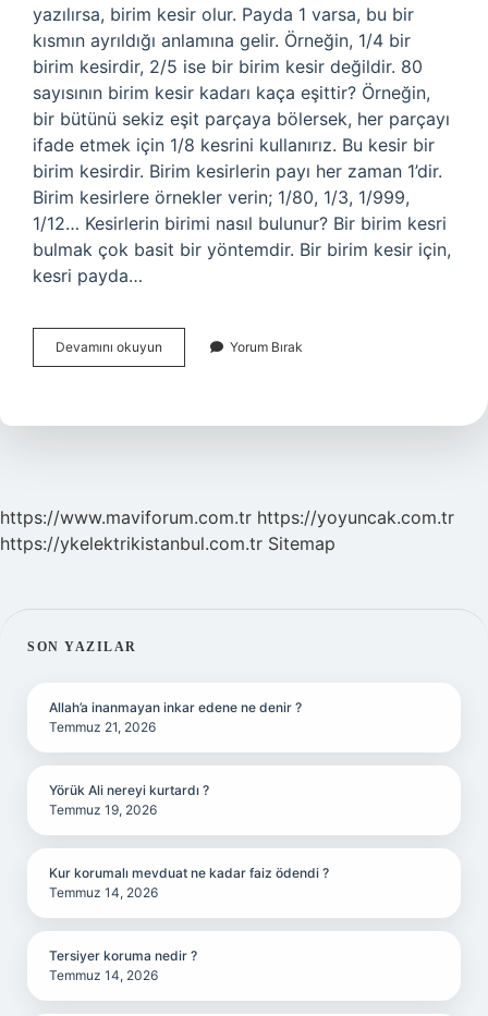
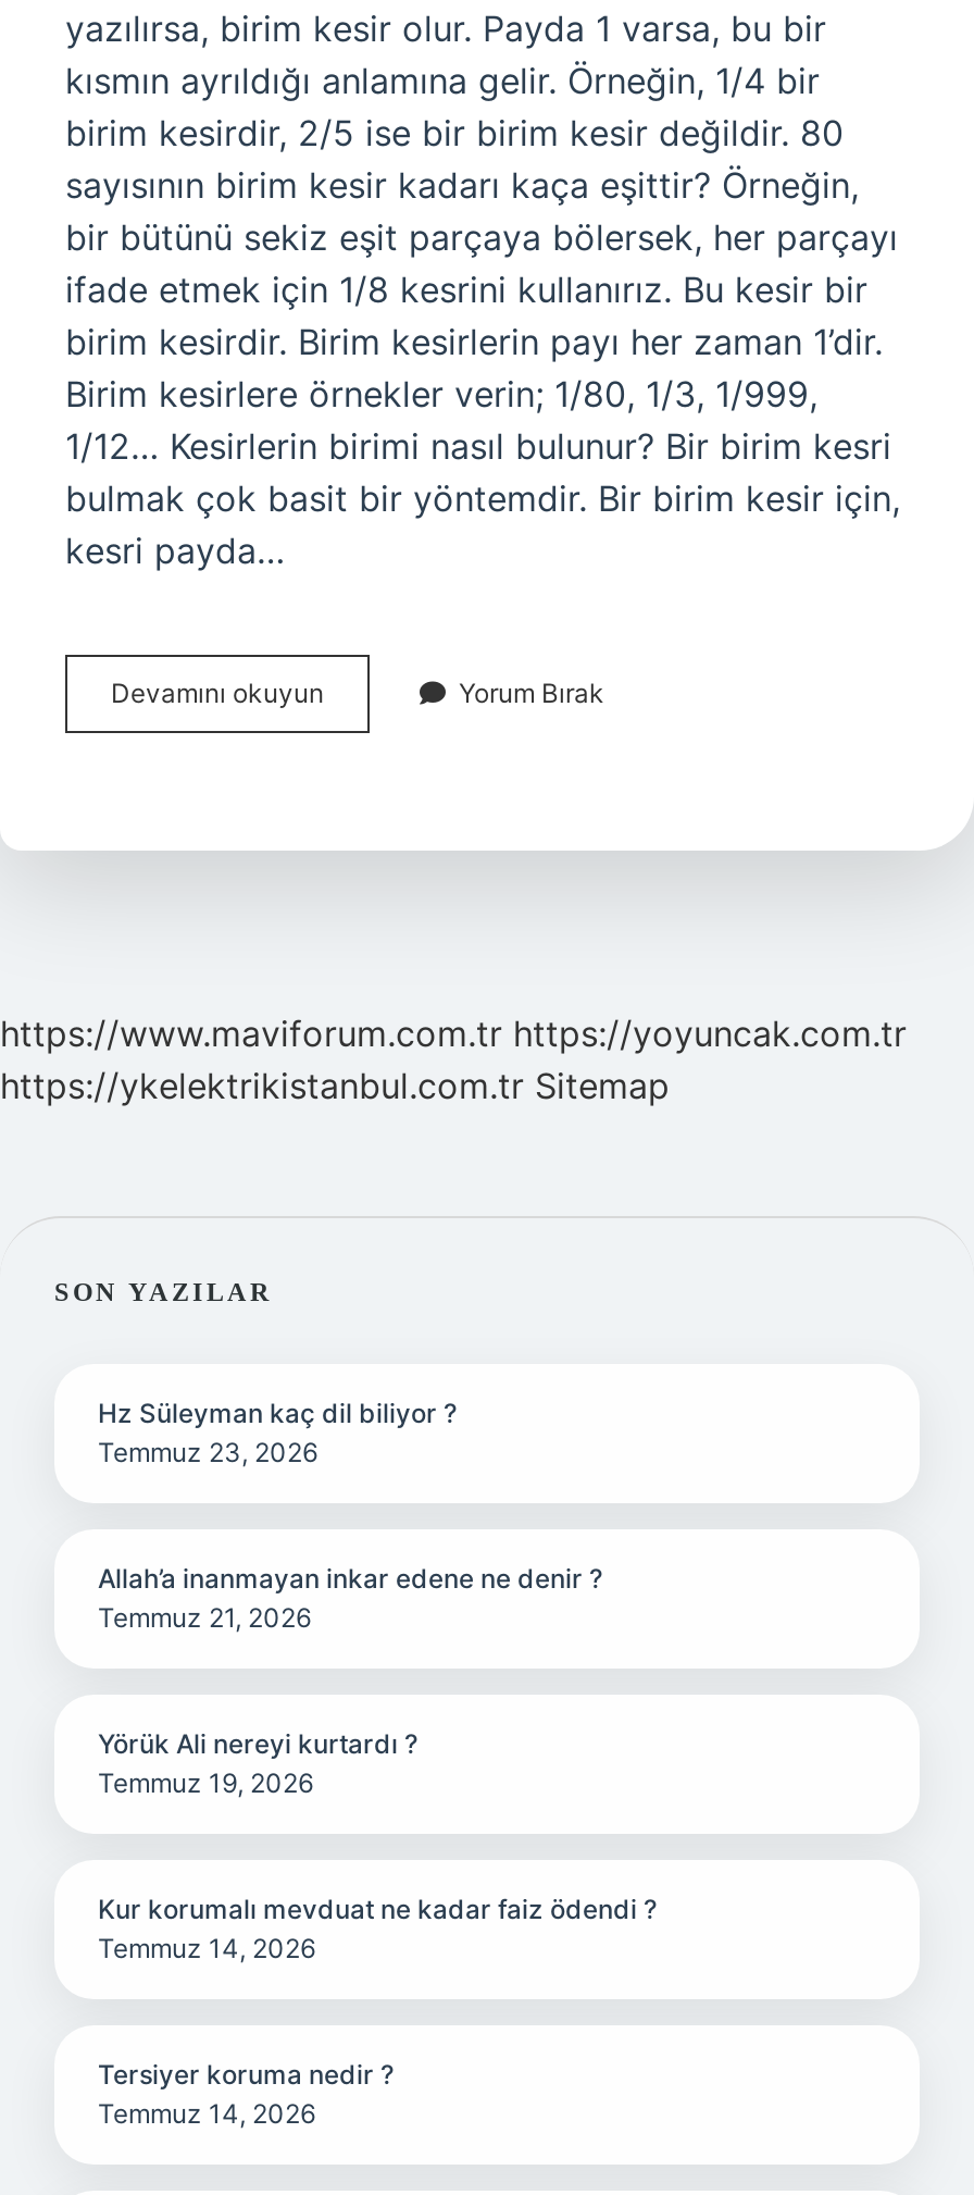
none -> [98,1397,457,1468] Hz Süleyman kaç dil biliyor ? | Temmuz 23, 2026

